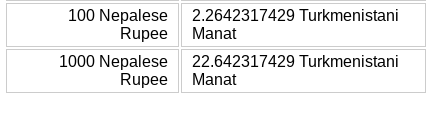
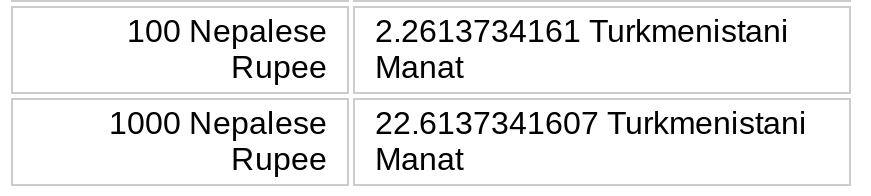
[192,7,399,24] 2.2642317429 Turkmenistani -> [375,13,789,47] 2.2613734161 Turkmenistani
[192,53,399,70] 22.642317429 Turkmenistani -> [375,105,807,139] 22.6137341607 Turkmenistani

